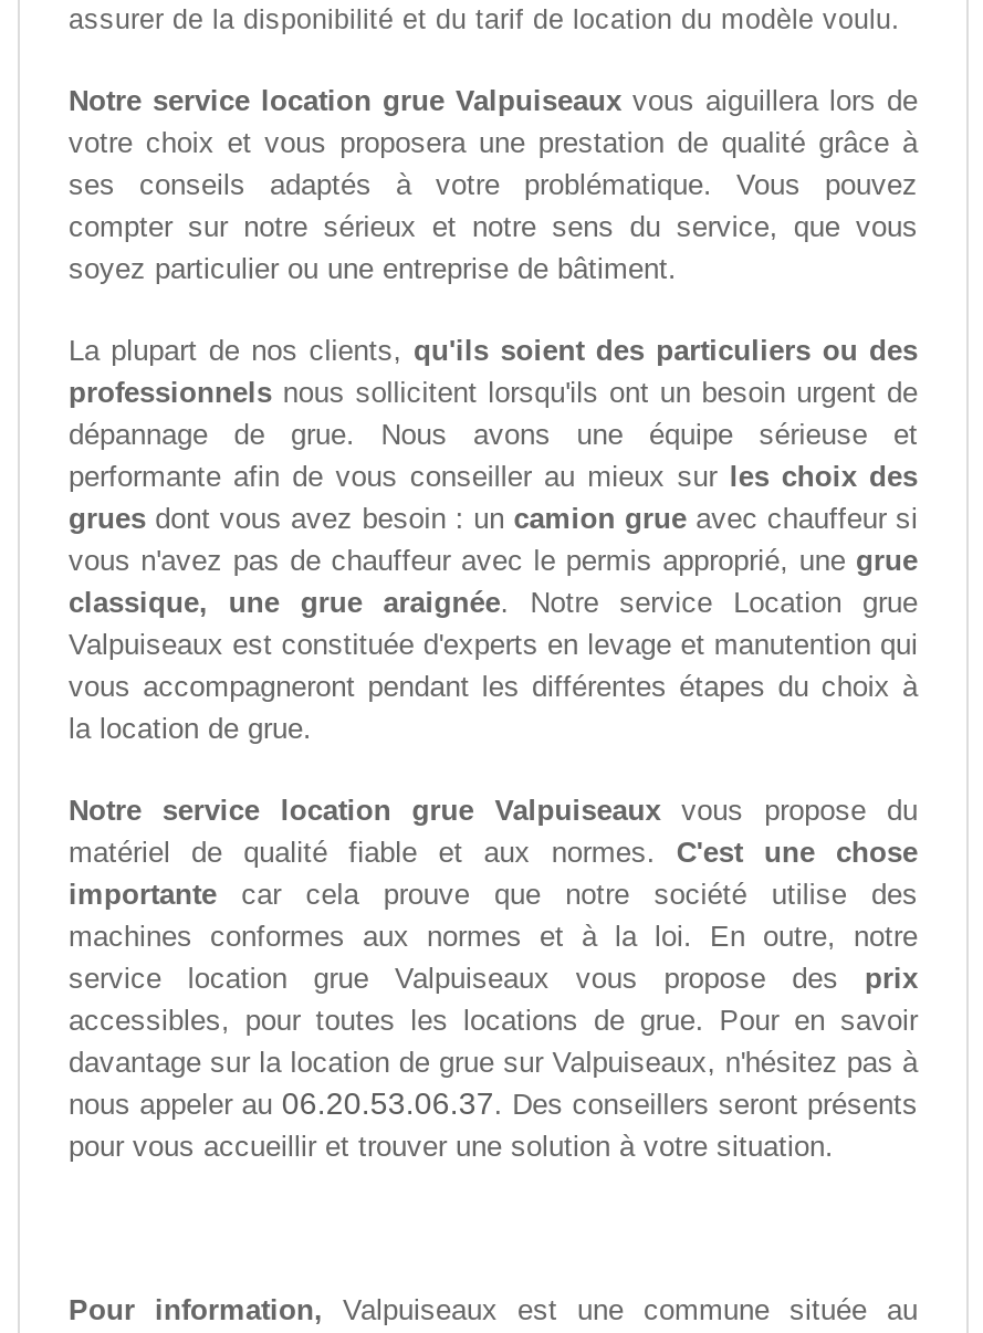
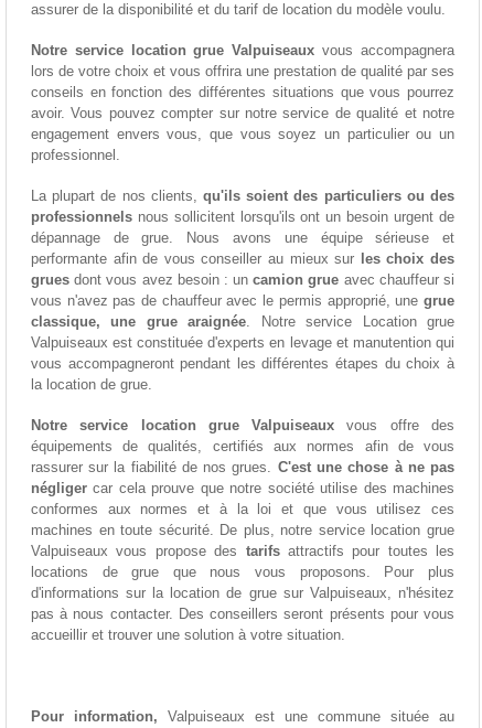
[69,85,918,286] Notre service location grue Valpuiseaux vous aiguillera lors de | votre choix et vous proposera une prestation de qualité grâce à | ses conseils adaptés à votre problématique. Vous pouvez | compter sur notre sérieux et notre sens du service, que vous | soyez particulier ou une entreprise de bâtiment. -> [31,42,454,164] Notre service location grue Valpuiseaux vous accompagnera | lors de votre choix et vous offrira une prestation de qualité par ses | conseils en fonction des différentes situations que vous pourrez | avoir. Vous pouvez compter sur notre service de qualité et notre | engagement envers vous, que vous soyez un particulier ou un | professionnel.
[69,795,918,1164] Notre service location grue Valpuiseaux vous propose du | matériel de qualité fiable et aux normes. C'est une chose | importante car cela prouve que notre société utilise des | machines conformes aux normes et à la loi. En outre, notre | service location grue Valpuiseaux vous propose des prix | accessibles, pour toutes les locations de grue. Pour en savoir | davantage sur la location de grue sur Valpuiseaux, n'hésitez pas à | nous appeler au 06.20.53.06.37. Des conseillers seront présents | pour vous accueillir et trouver une solution à votre situation. -> [31,417,454,644] Notre service location grue Valpuiseaux vous offre des | équipements de qualités, certifiés aux normes afin de vous | rassurer sur la fiabilité de nos grues. C'est une chose à ne pas | négliger car cela prouve que notre société utilise des machines | conformes aux normes et à la loi et que vous utilisez ces | machines en toute sécurité. De plus, notre service location grue | Valpuiseaux vous propose des tarifs attractifs pour toutes les | locations de grue que nous vous proposons. Pour plus | d'informations sur la location de grue sur Valpuiseaux, n'hésitez | pas à nous contacter. Des conseillers seront présents pour vous | accueillir et trouver une solution à votre situation.

